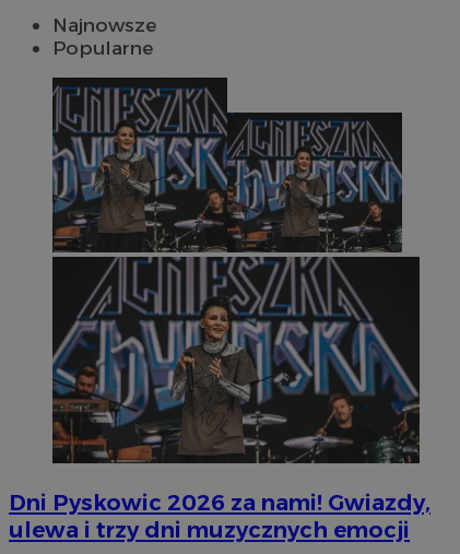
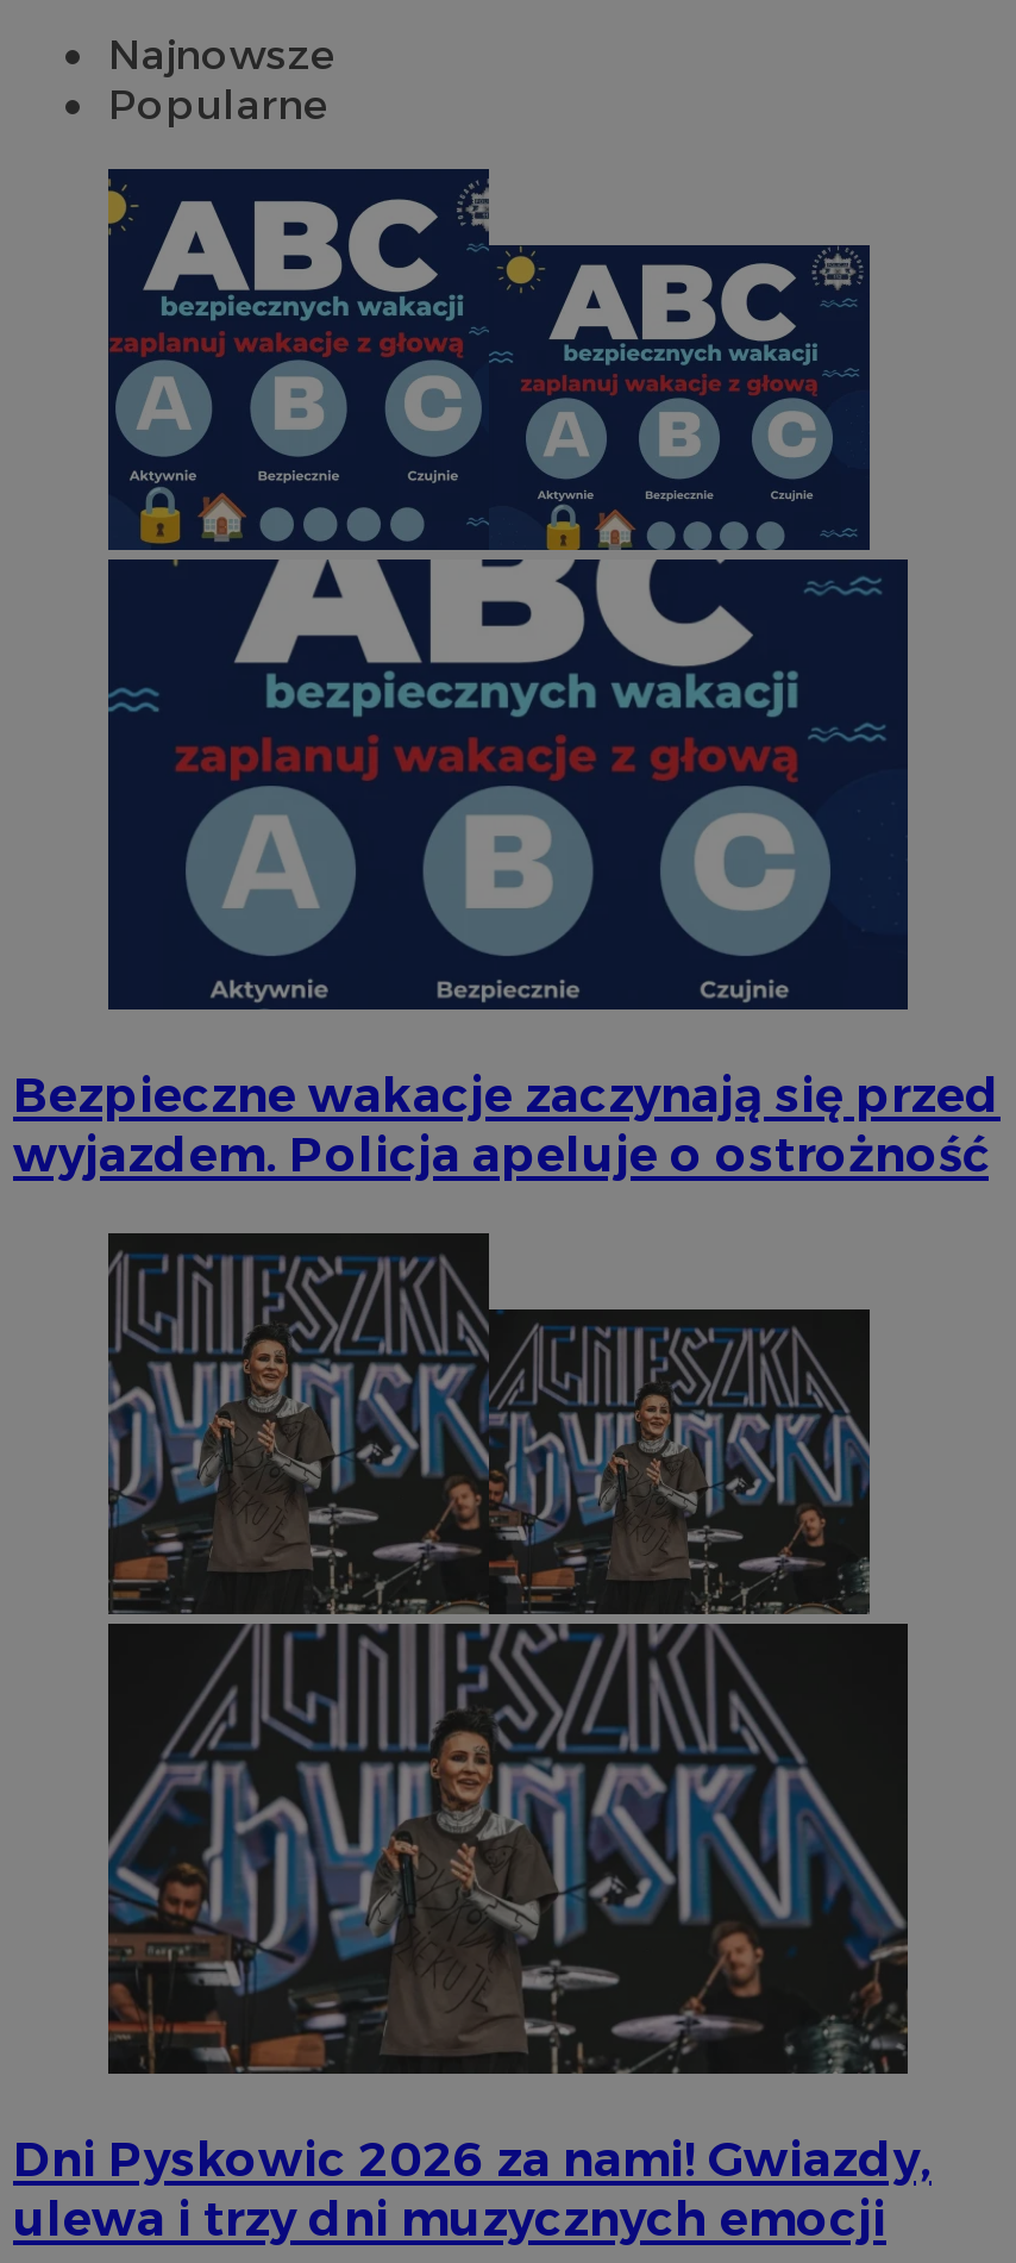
none -> [13,169,1001,1183] [image] | Bezpieczne wakacje zaczynają się przed | wyjazdem. Policja apeluje o ostrożność

